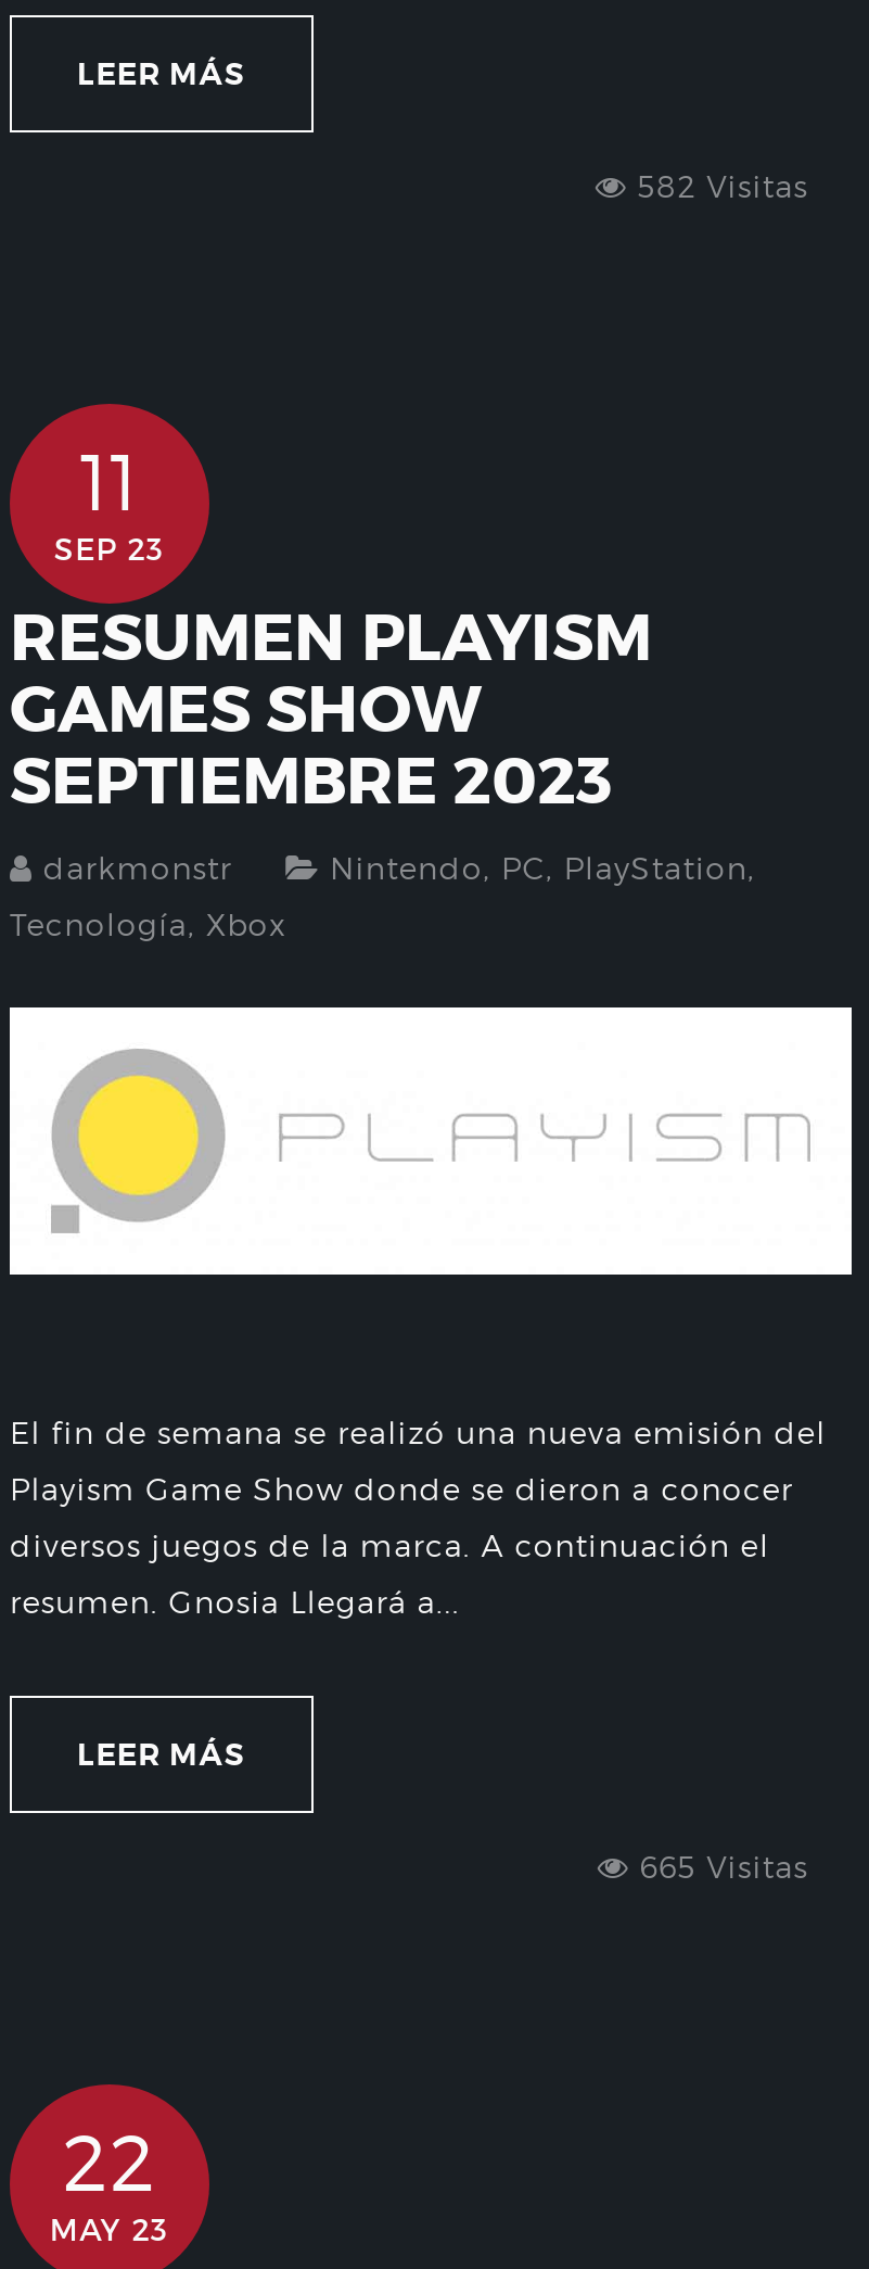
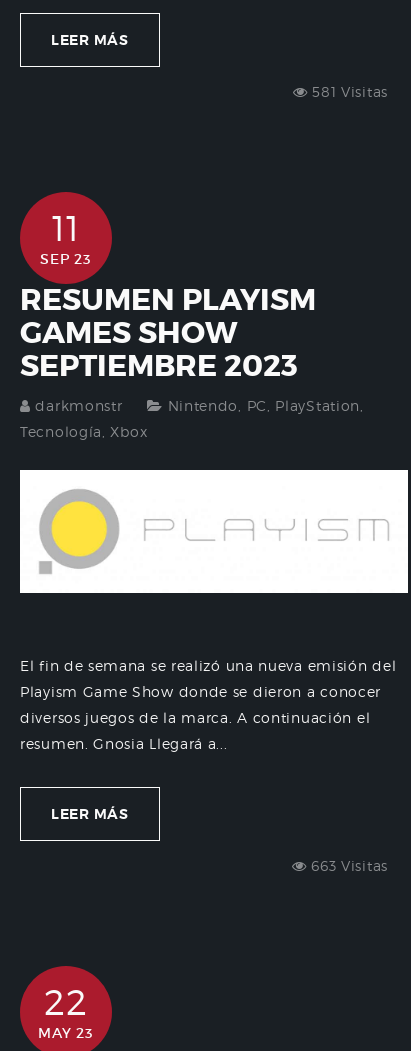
[627,168,808,205] 582 Visitas -> [308,83,388,100] 581 Visitas
[629,1849,808,1886] 665 Visitas -> [307,857,388,874] 663 Visitas

